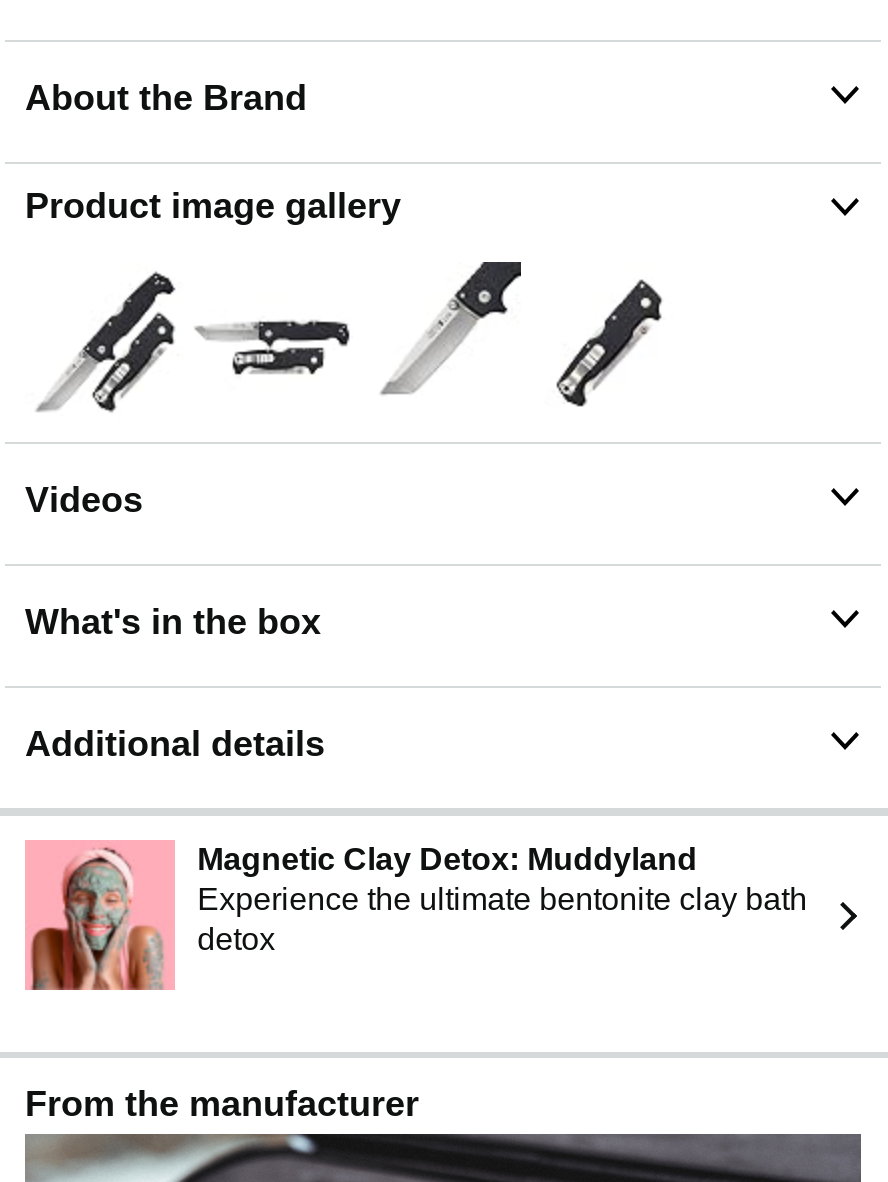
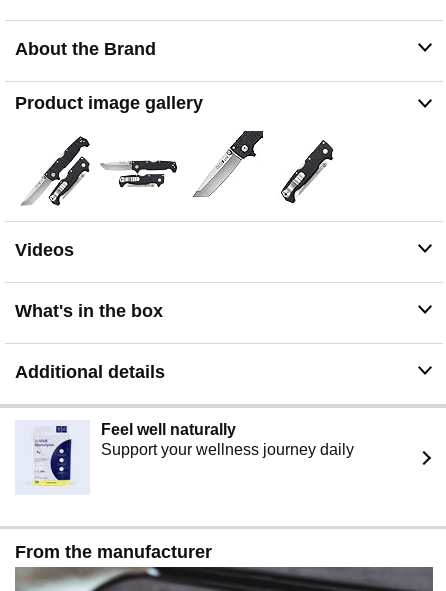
[25,840,807,992] [image] | Magnetic Clay Detox: Muddyland | Experience the ultimate bentonite clay bath | detox -> [16,421,354,495] [image] | Feel well naturally | Support your wellness journey daily

